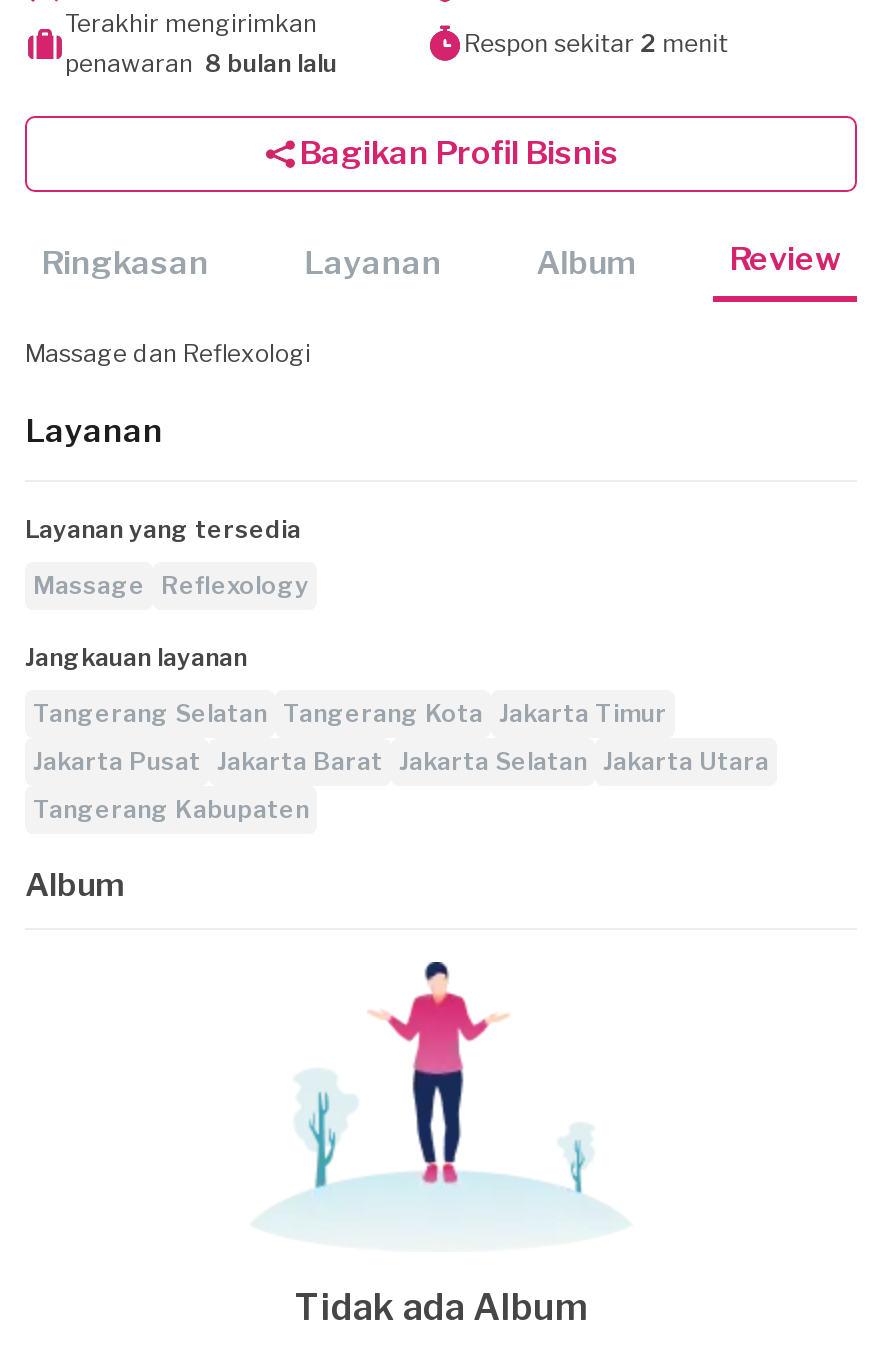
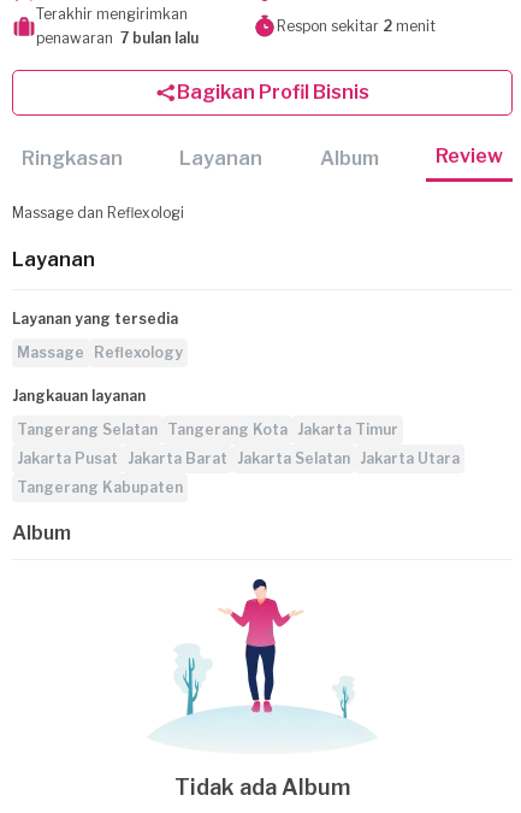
[65,48,337,78] penawaran 8 bulan lalu -> [36,29,199,47] penawaran 7 bulan lalu

